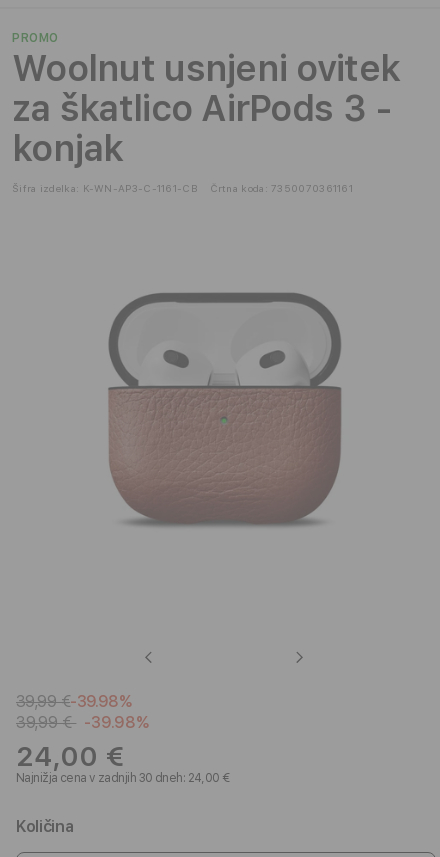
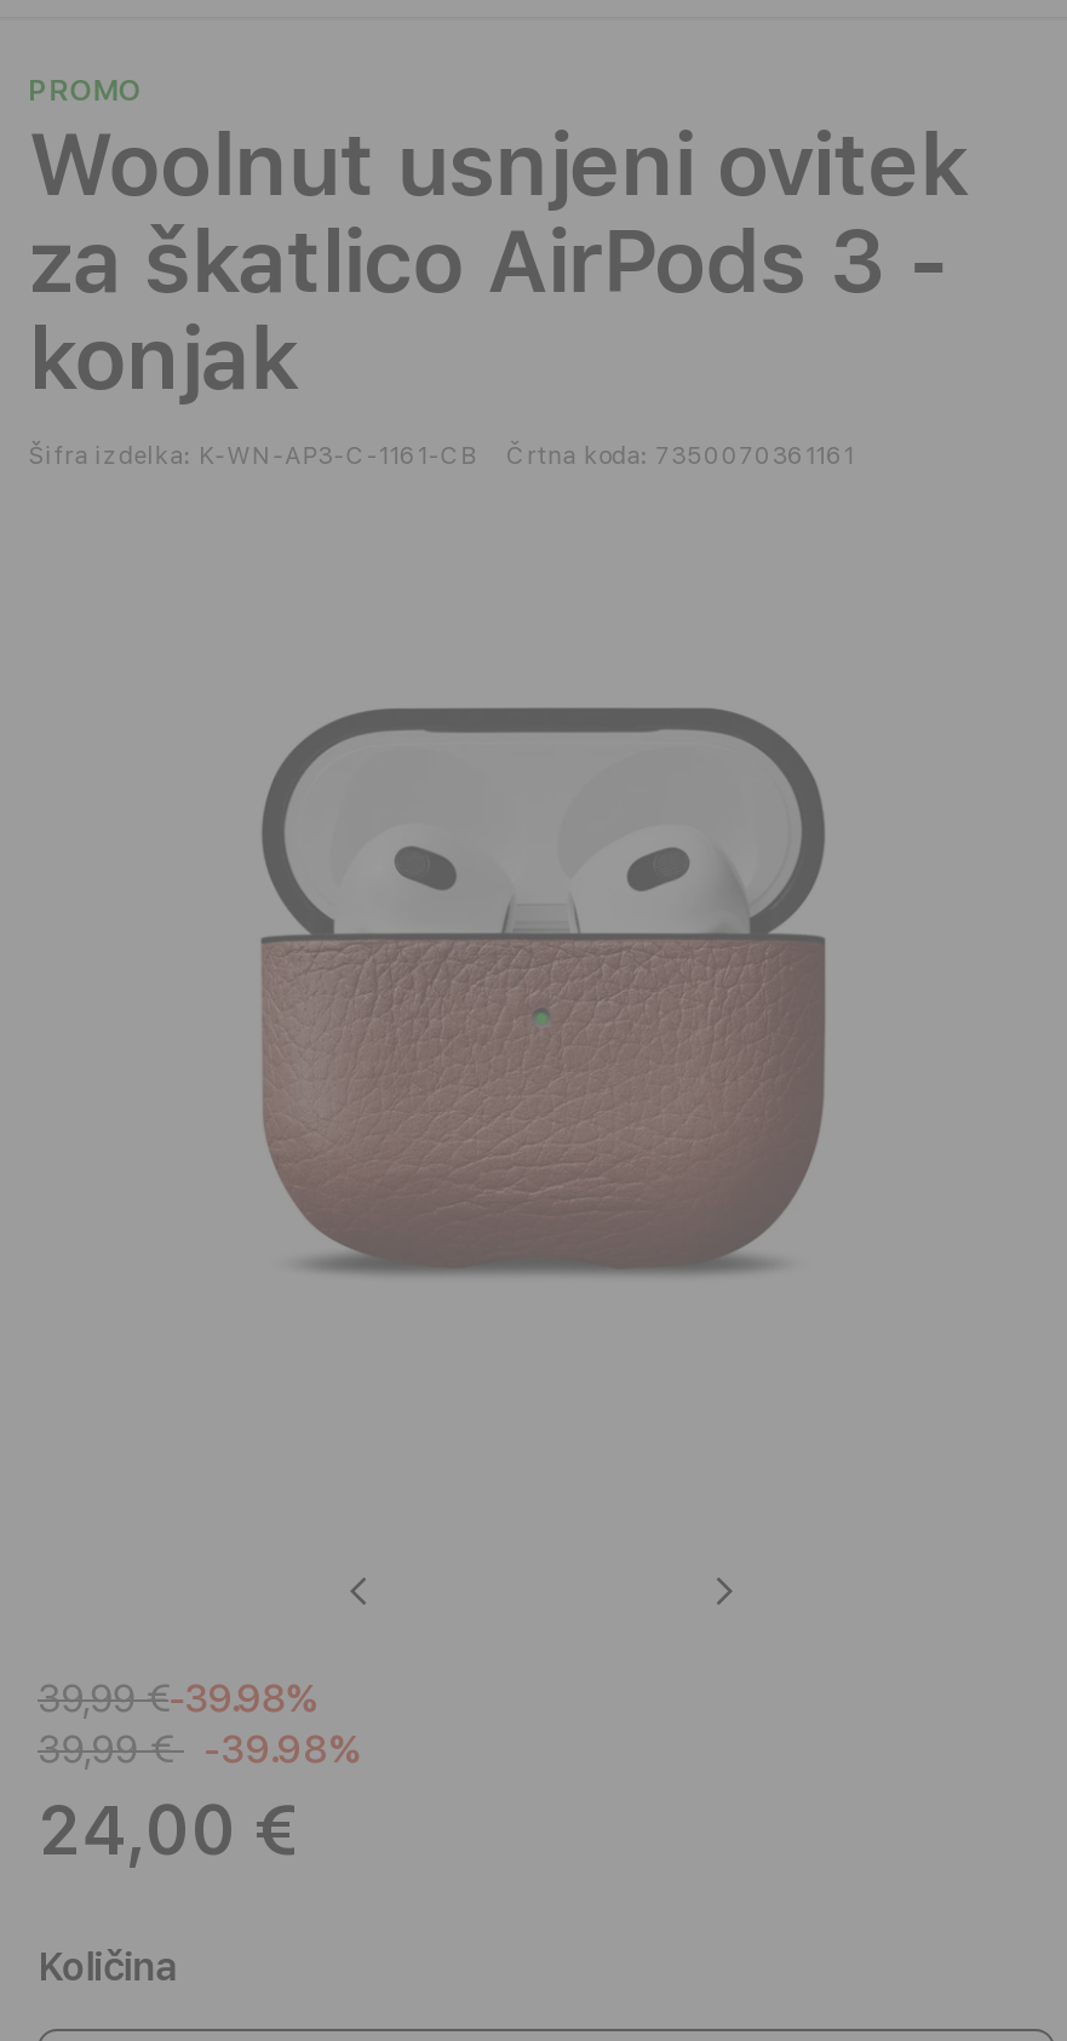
[16,771,230,785] Najnižja cena v zadnjih 30 dneh: 24,00 € -> none

